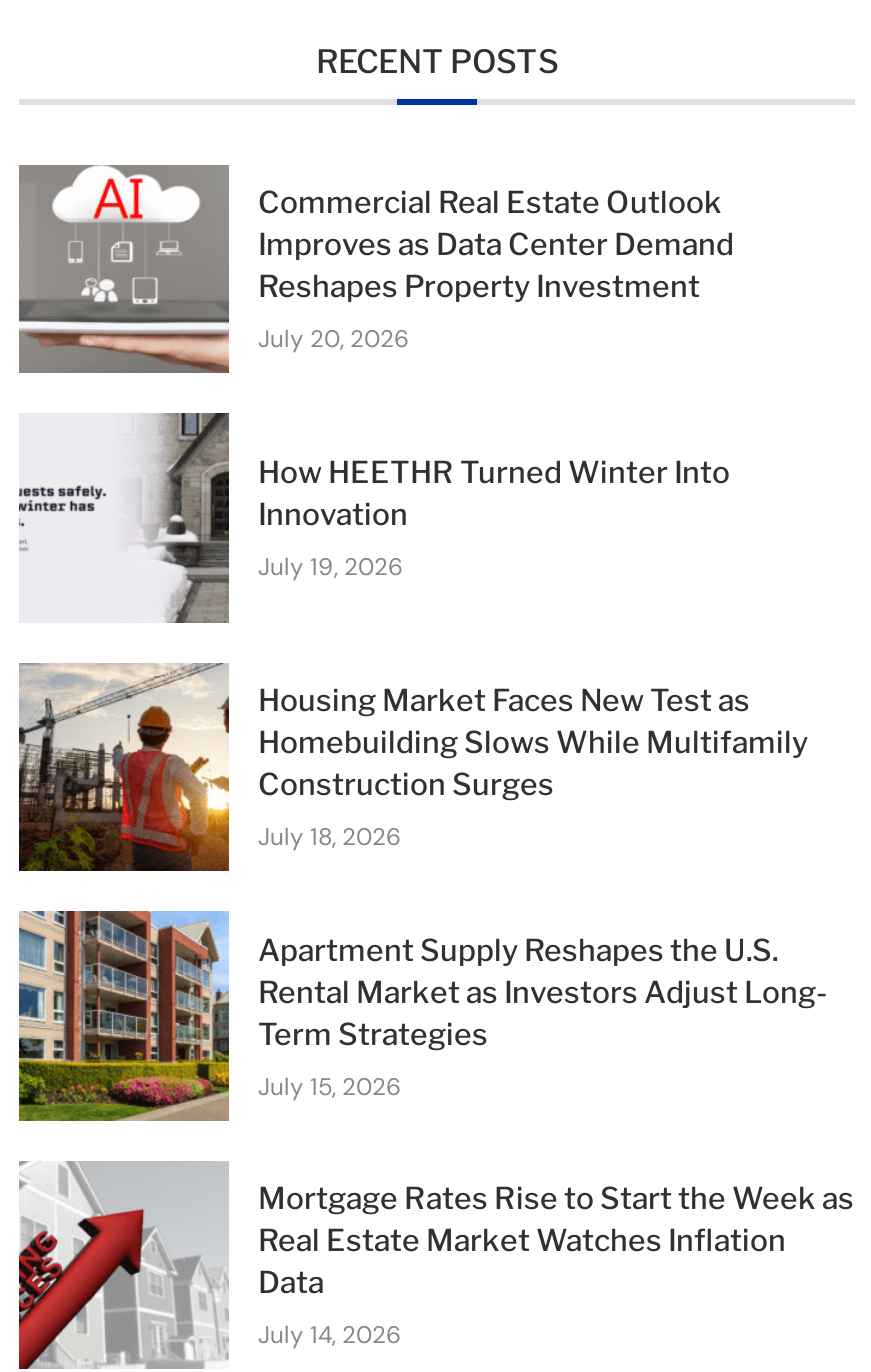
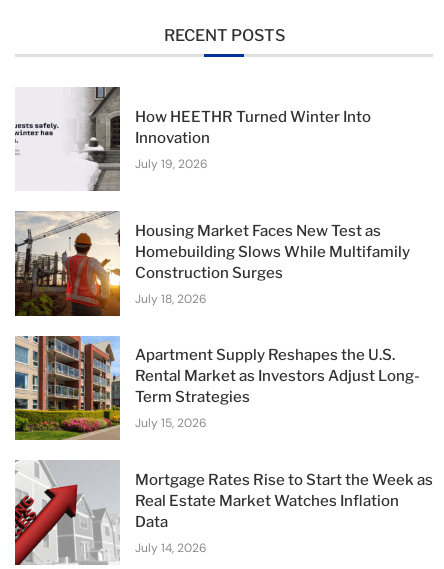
[17,163,734,375] [image] | Commercial Real Estate Outlook | Improves as Data Center Demand | Reshapes Property Investment | July 20, 2026 -> none

